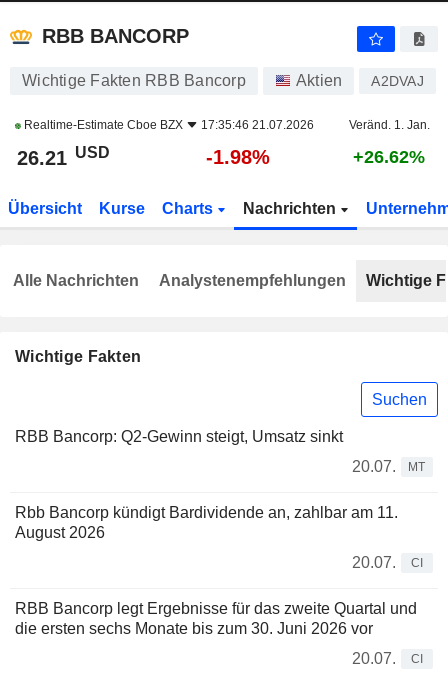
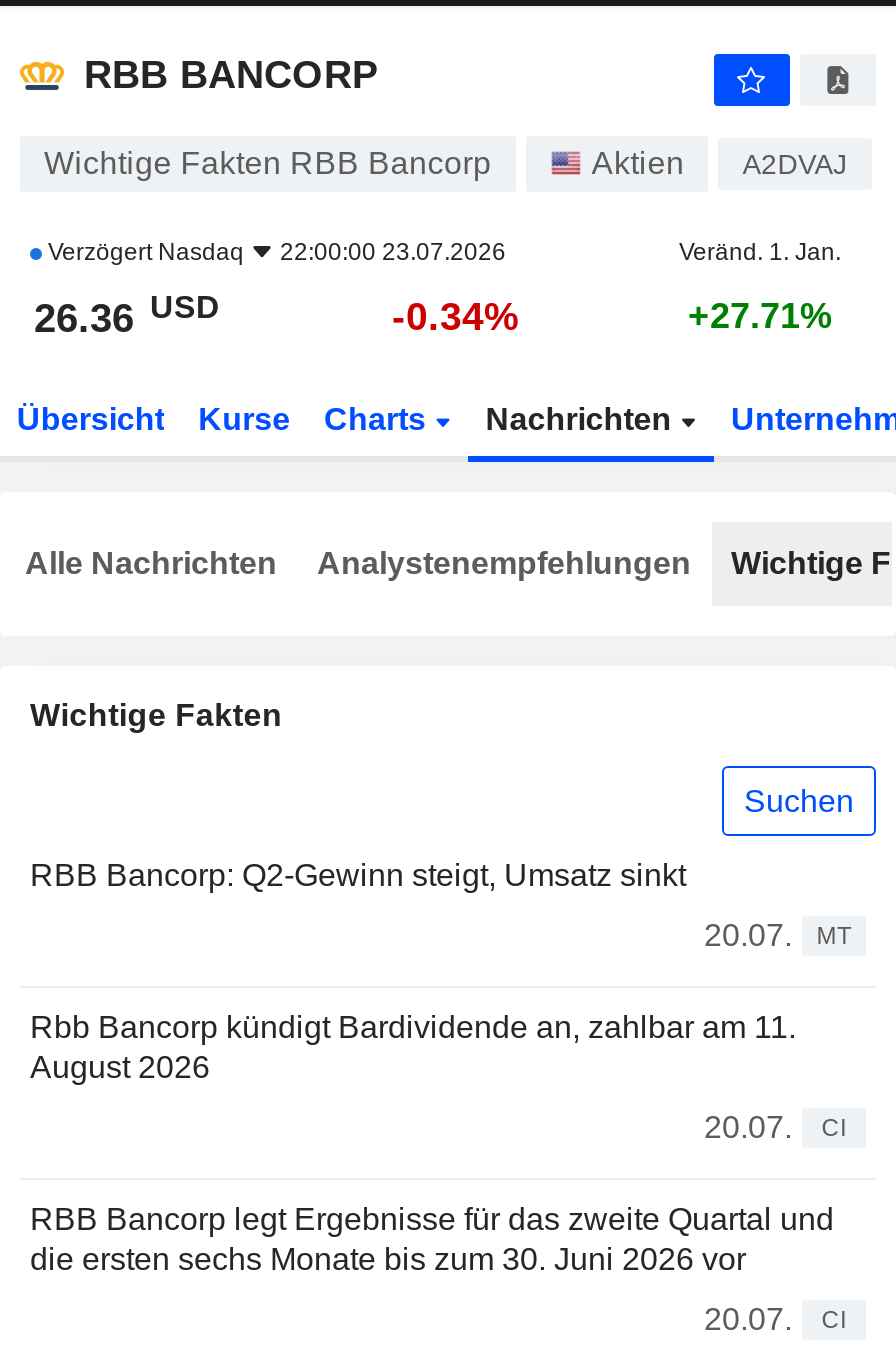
[21,118,314,132] Realtime-Estimate Cboe BZX | 17:35:46 21.07.2026 -> [42,238,506,266] Verzögert Nasdaq | 22:00:00 23.07.2026
[17,143,110,169] 26.21 USD -> [34,289,220,340] 26.36 USD
[206,146,270,168] -1.98% -> [392,294,520,338] -0.34%
[353,147,425,167] +26.62% -> [688,296,832,336] +27.71%

